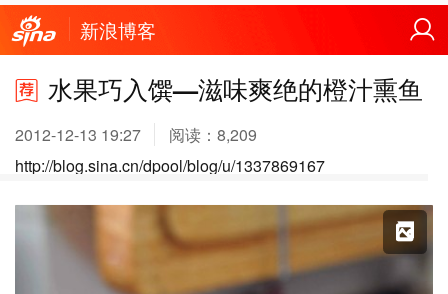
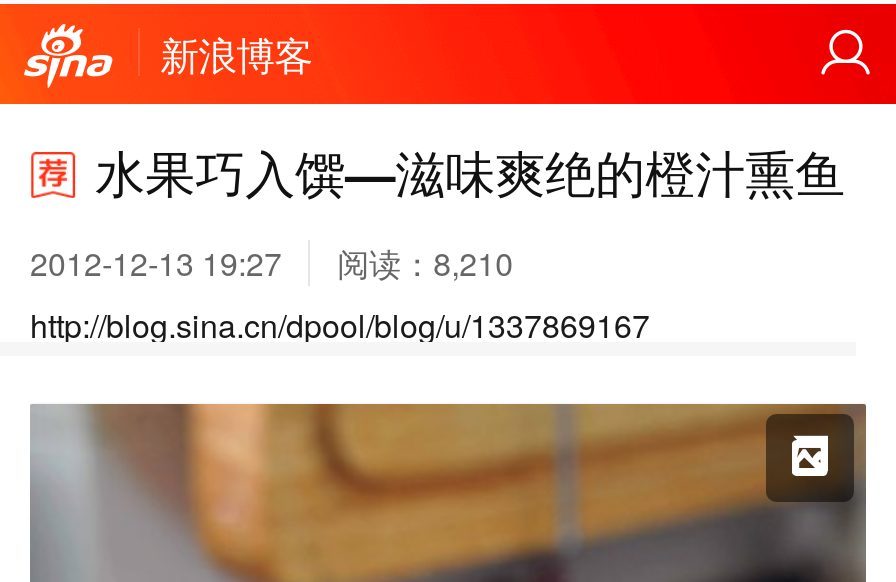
[15,123,257,146] 2012-12-13 19:27 阅读：8,209 -> [30,240,513,286] 2012-12-13 19:27 阅读：8,210

